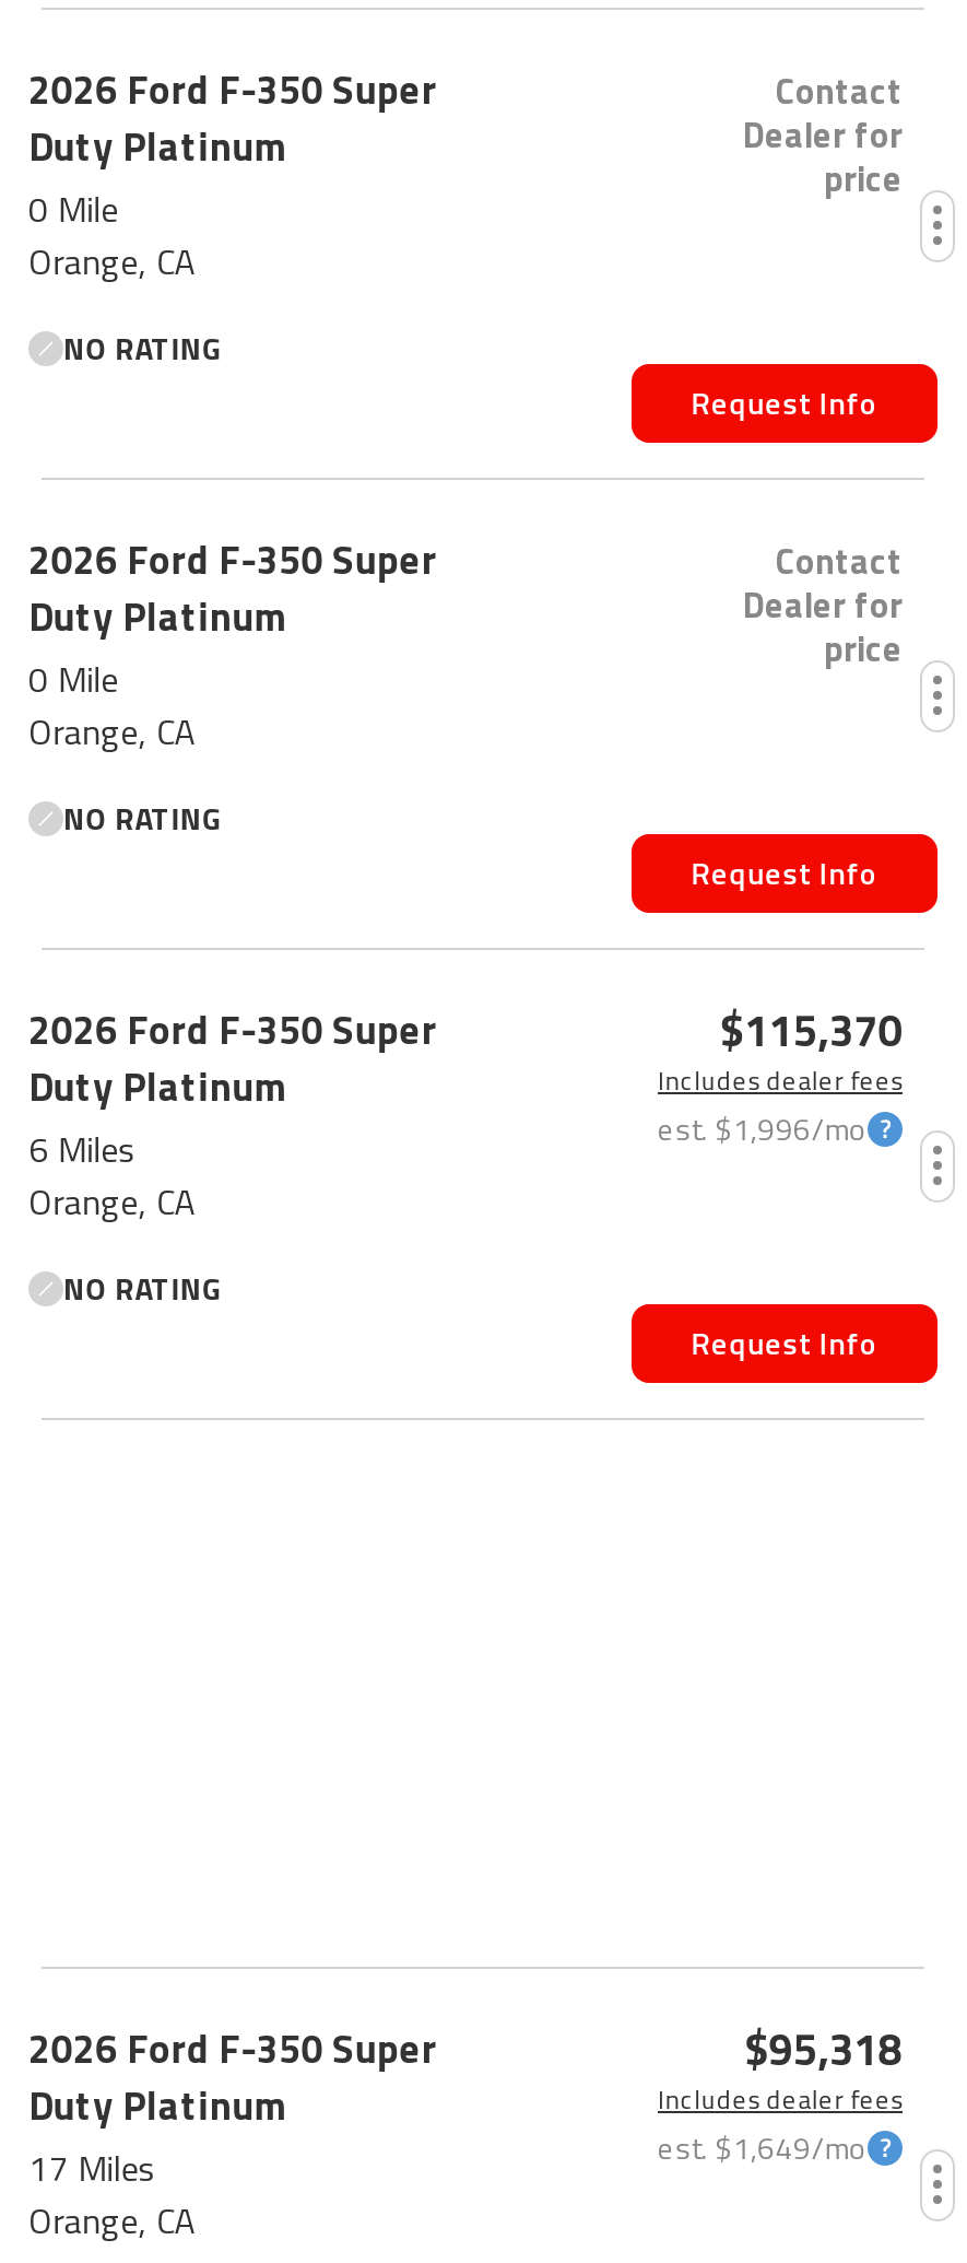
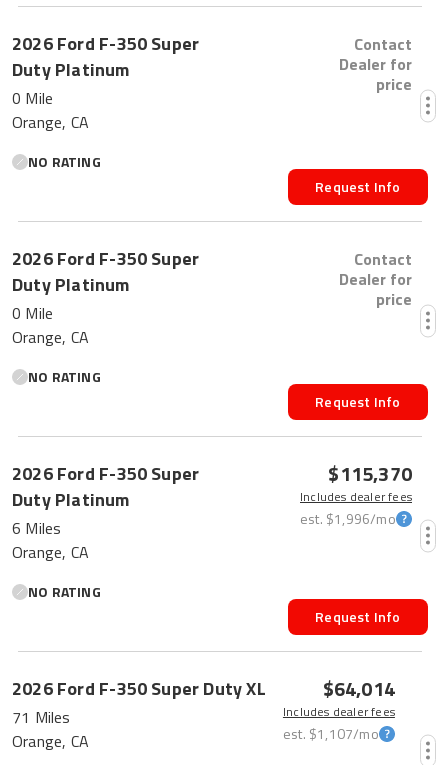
[28,2019,437,2194] 2026 Ford F-350 Super | Duty Platinum | 17 Miles -> [12,675,266,729] 2026 Ford F-350 Super Duty XL | 71 Miles
[744,2015,903,2083] $95,318 -> [322,673,395,704] $64,014
[658,2123,867,2169] est. $1,649/mo -> [283,722,379,743] est. $1,107/mo

